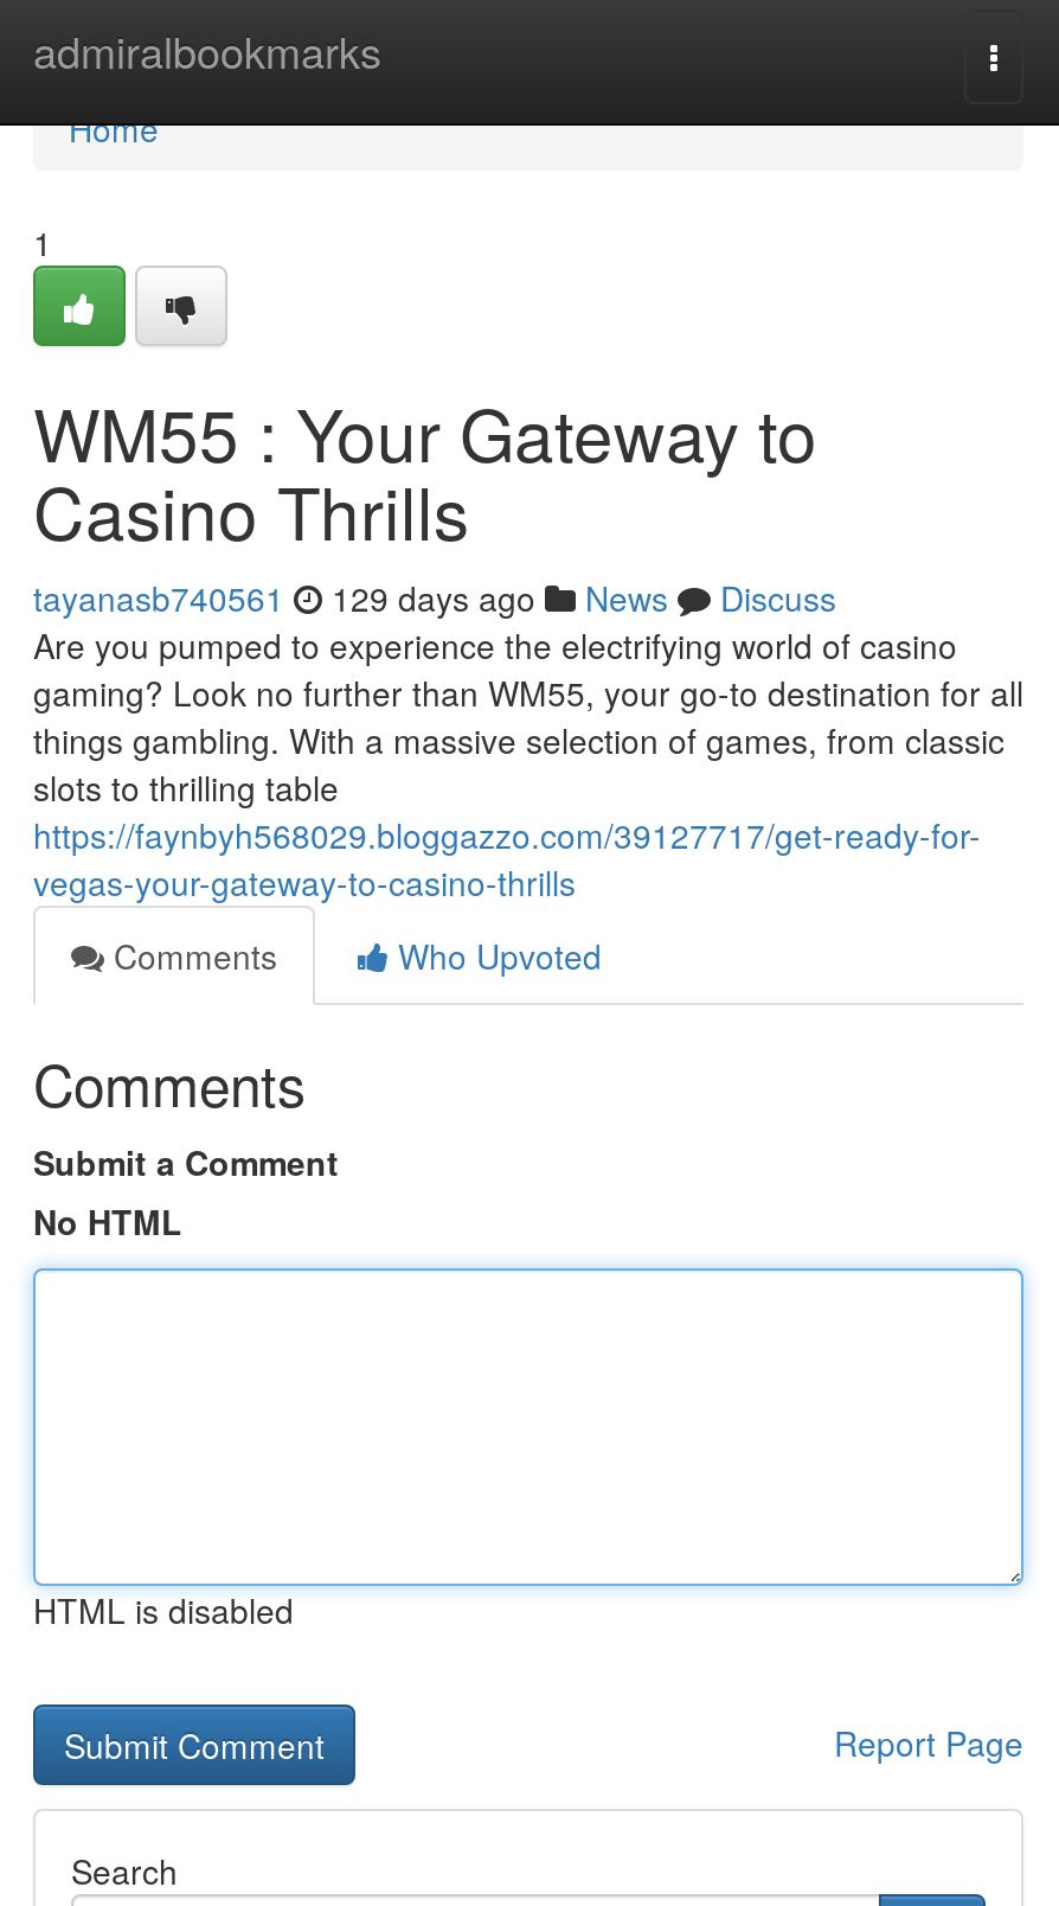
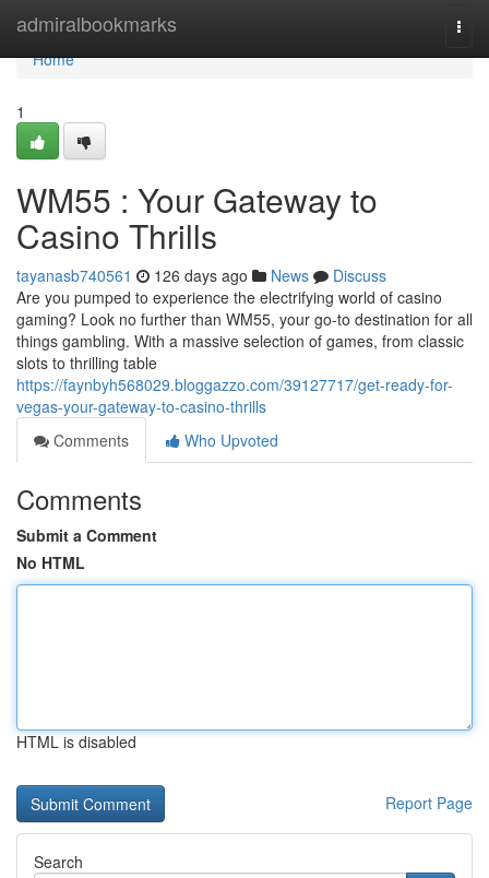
[33,574,836,621] tayanasb740561 129 days ago News Discuss -> [16,264,386,286] tayanasb740561 126 days ago News Discuss

